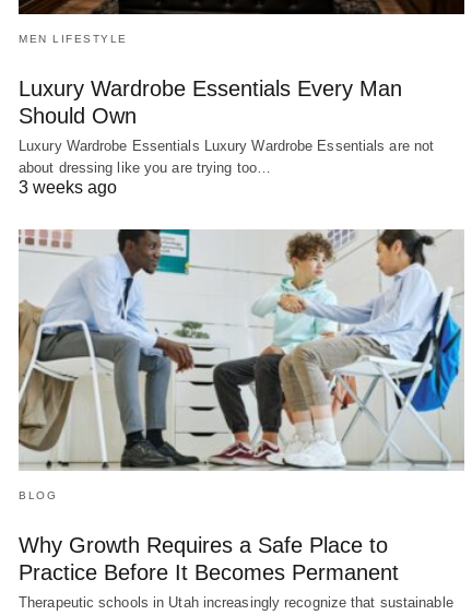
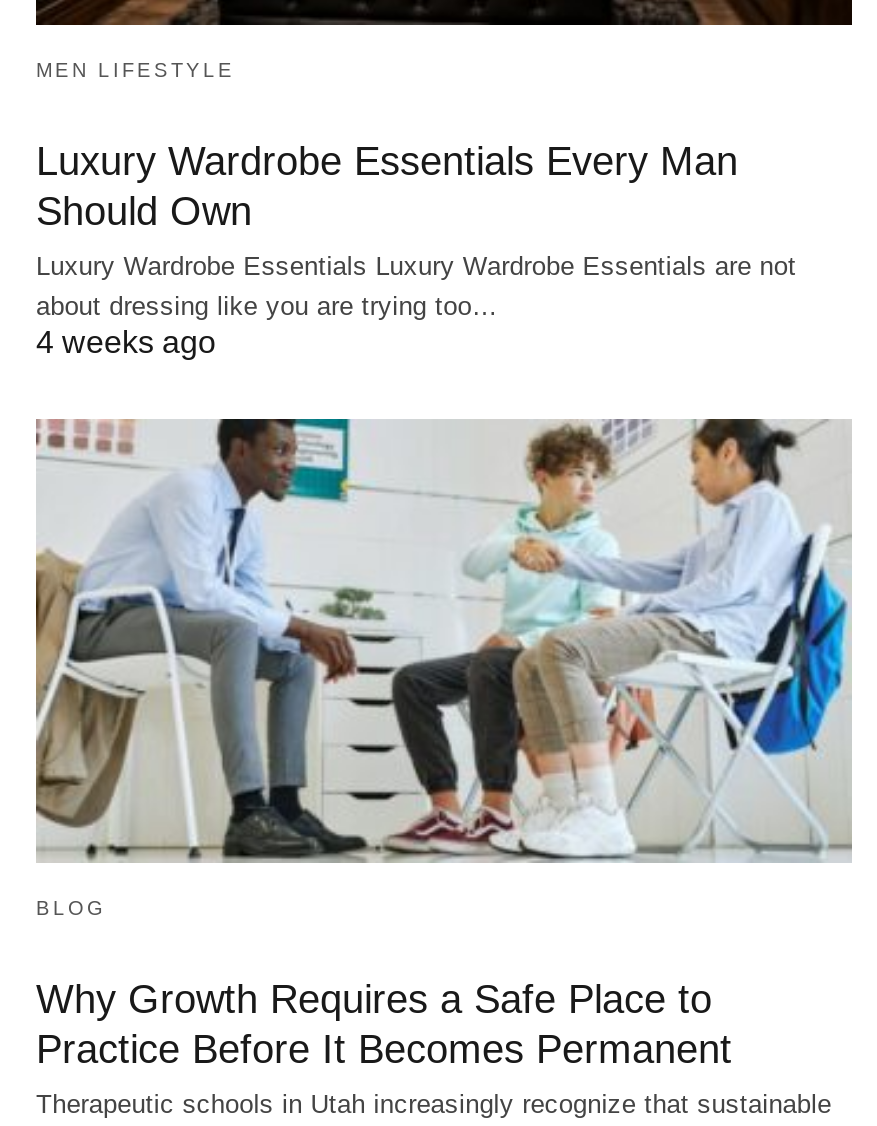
[19,178,117,196] 3 weeks ago -> [36,325,216,359] 4 weeks ago

